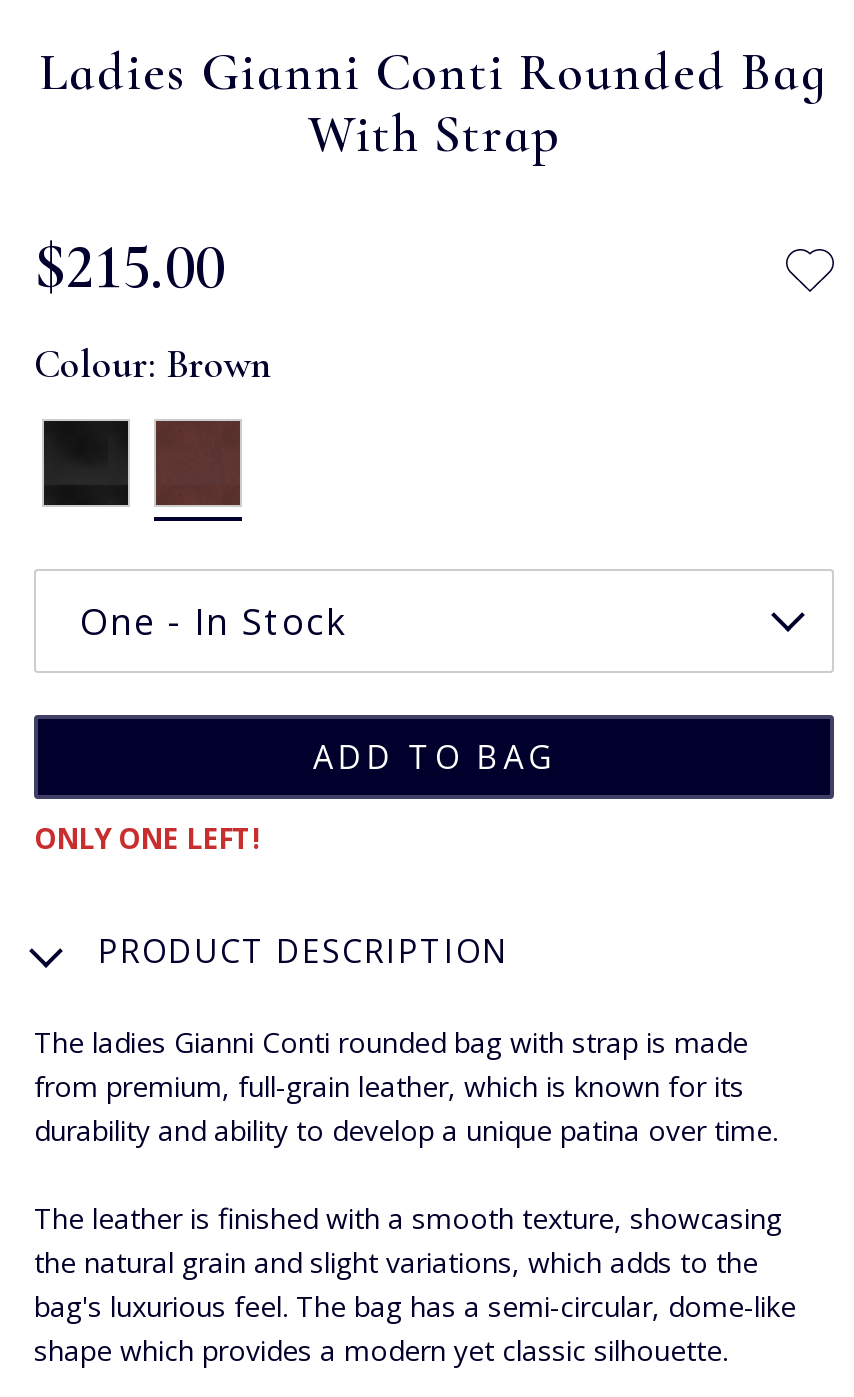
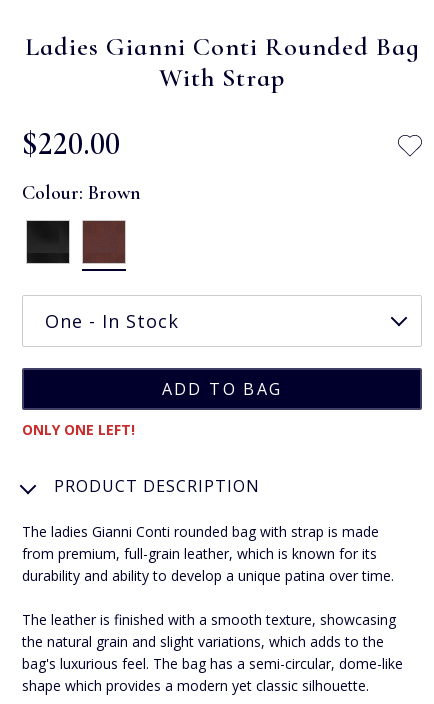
[34,227,224,305] $‌215.00 -> [22,124,120,163] $‌220.00

